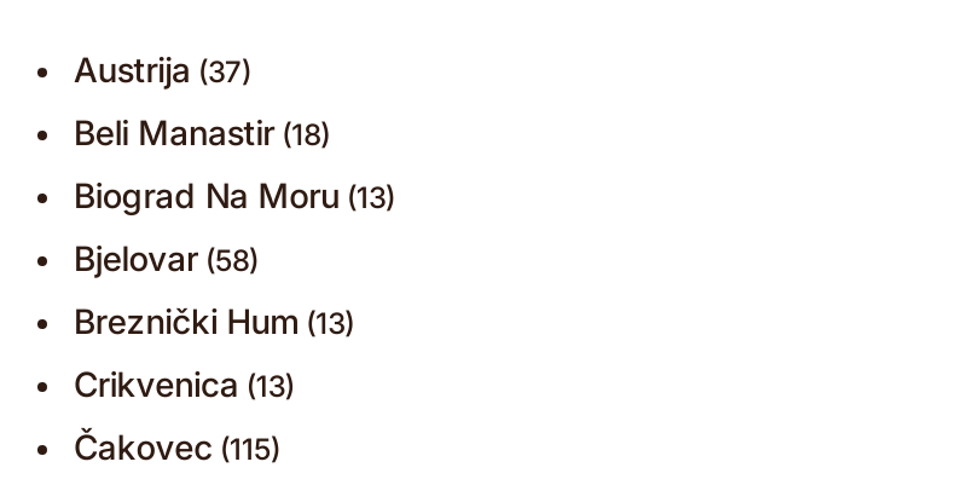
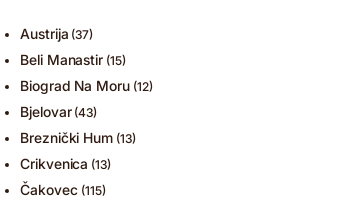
[74,111,330,152] Beli Manastir (18) -> [20,51,126,68] Beli Manastir (15)
[74,174,395,215] Biograd Na Moru (13) -> [20,77,153,94] Biograd Na Moru (12)
[74,237,259,278] Bjelovar (58) -> [20,103,97,120] Bjelovar (43)

